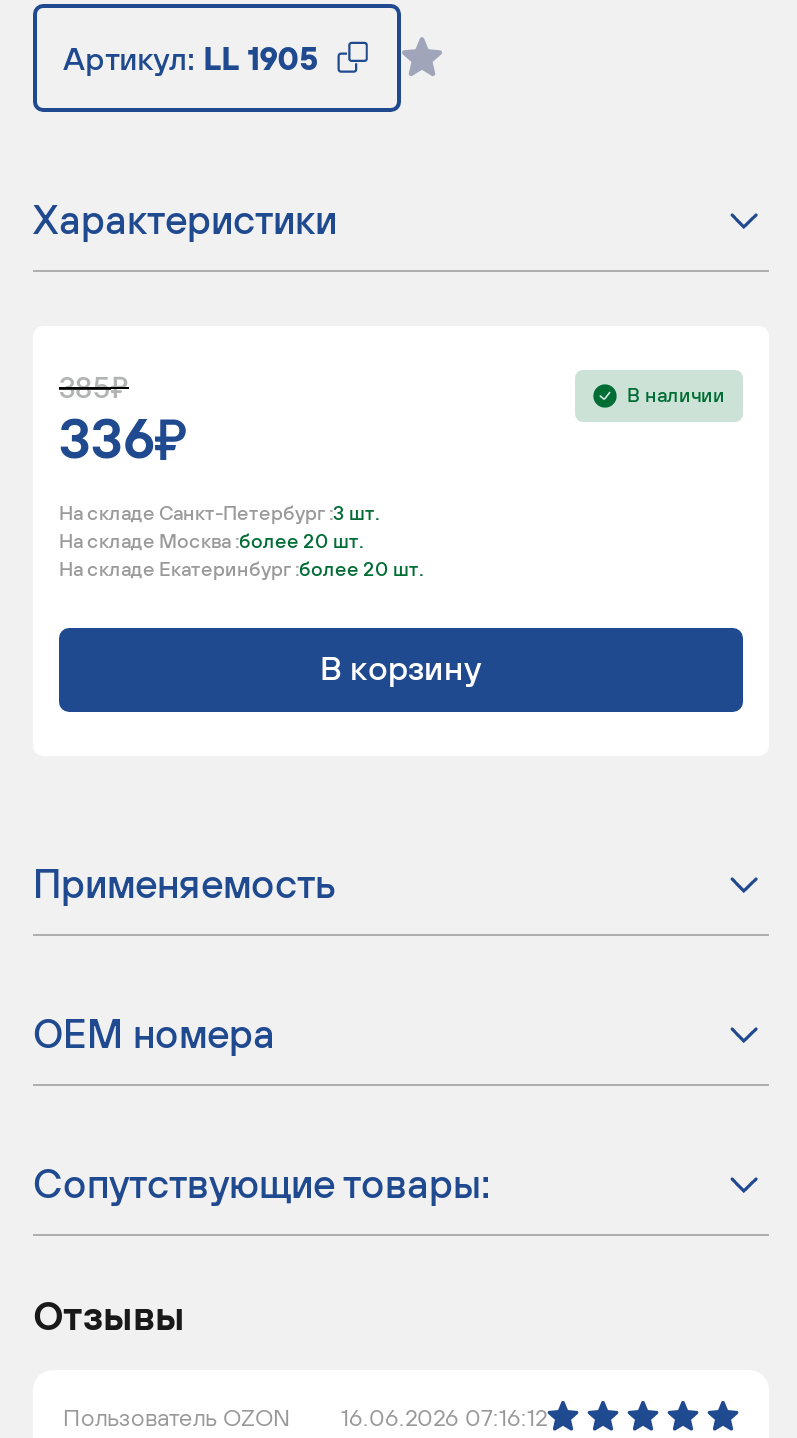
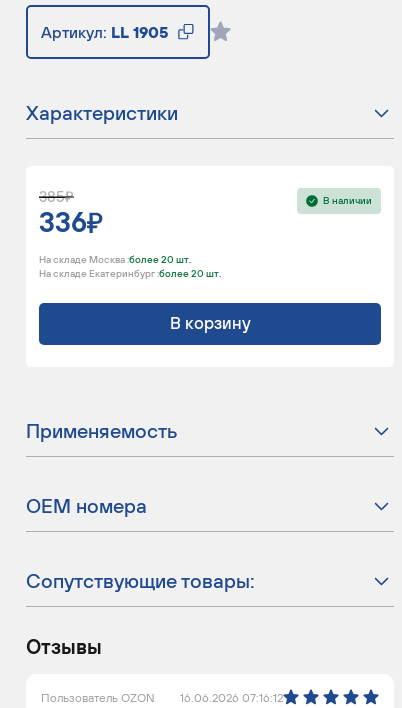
[59,501,379,523] На складе Санкт-Петербург : 3 шт. -> none

